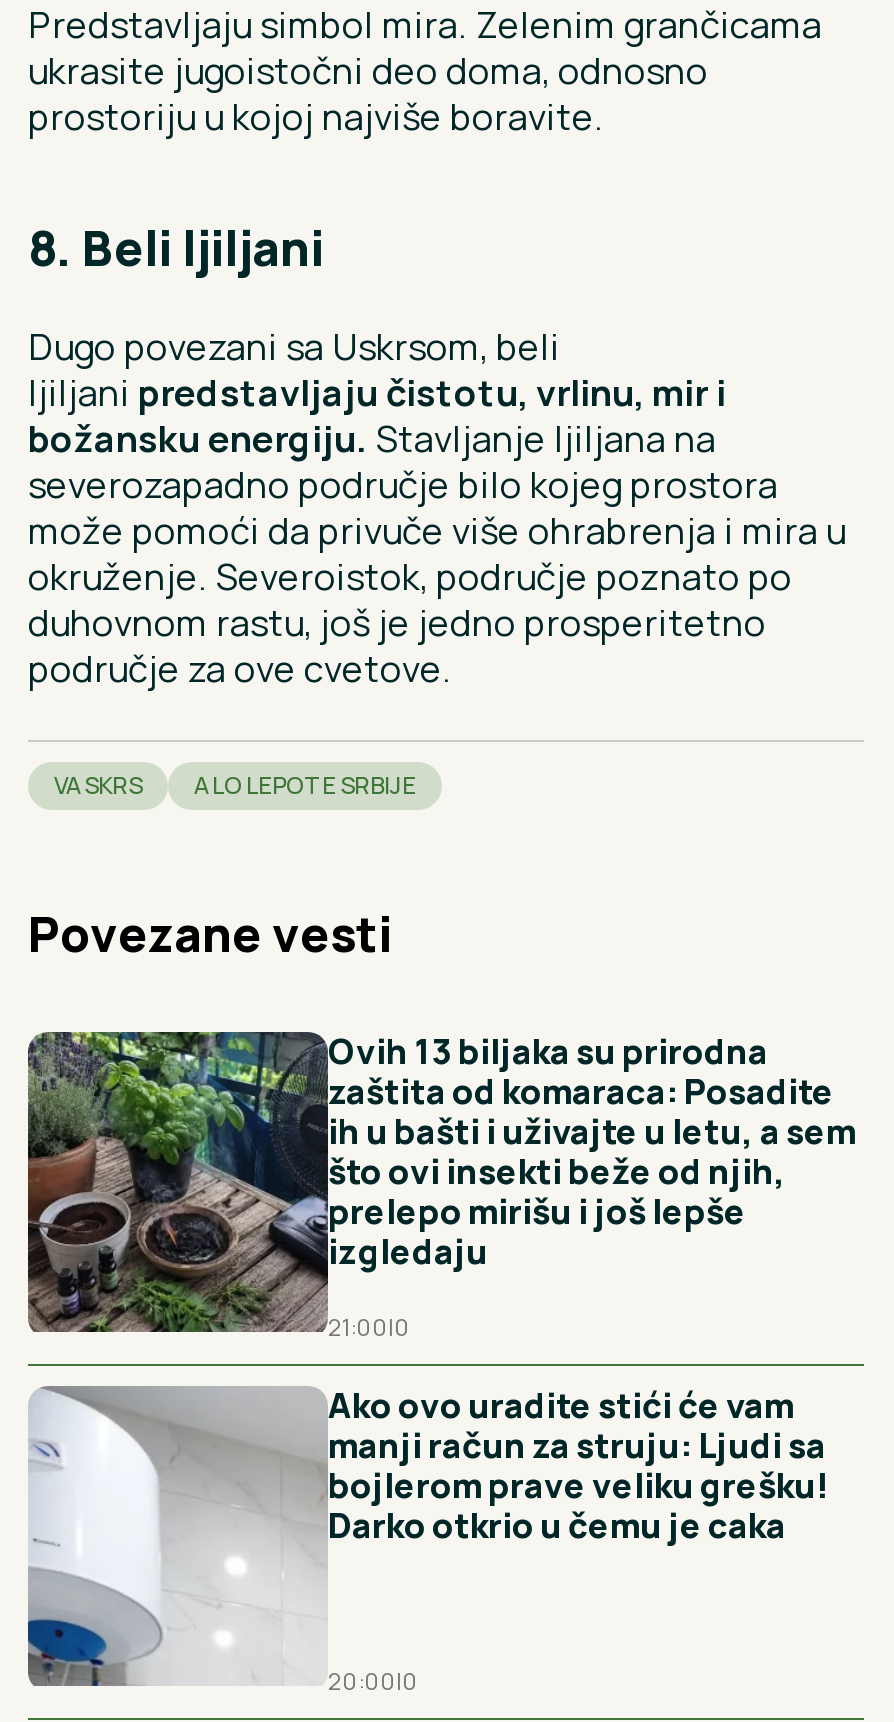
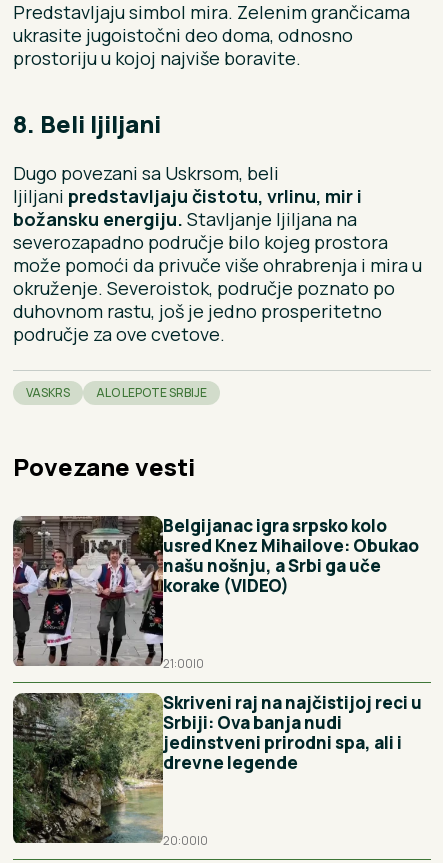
[26,1028,856,1332] [image] | Ovih 13 biljaka su prirodna | zaštita od komaraca: Posadite | ih u bašti i uživajte u letu, a sem | što ovi insekti beže od njih, | prelepo mirišu i još lepše | izgledaju -> [13,514,419,666] [image] | Belgijanac igra srpsko kolo | usred Knez Mihailove: Obukao | našu nošnju, a Srbi ga uče | korake (VIDEO)
[26,1382,828,1688] [image] | Ako ovo uradite stići će vam | manji račun za struju: Ljudi sa | bojlerom prave veliku grešku! | Darko otkrio u čemu je caka -> [12,691,422,844] [image] | Skriveni raj na najčistijoj reci u | Srbiji: Ova banja nudi | jedinstveni prirodni spa, ali i | drevne legende

